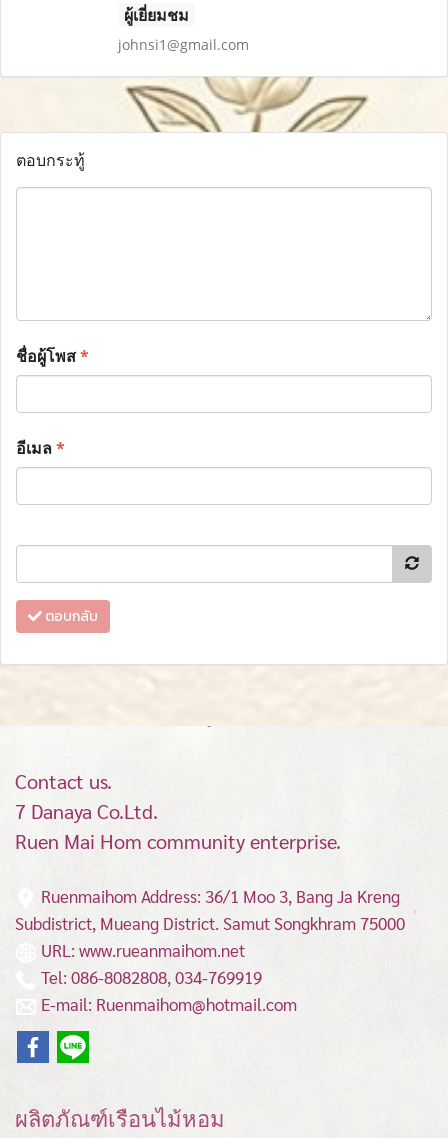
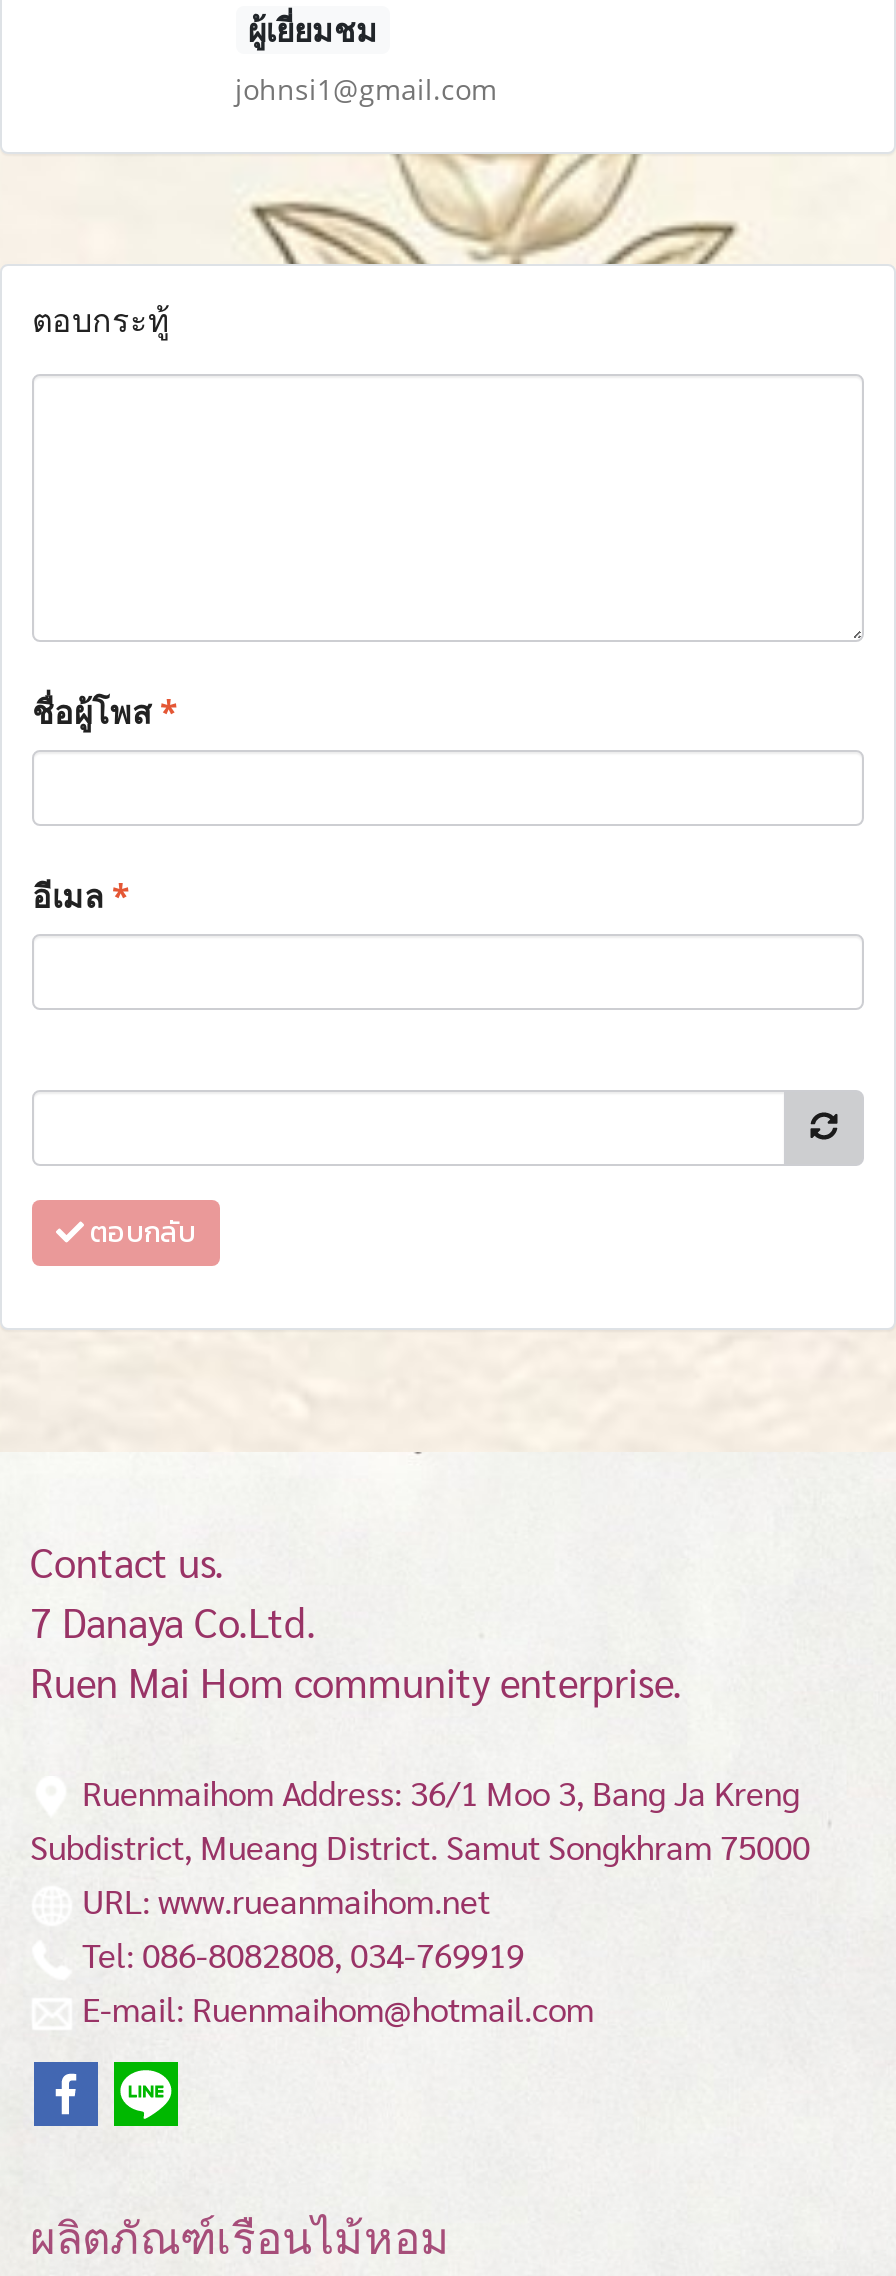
[124,76,369,133] [image] -> [248,152,738,266] [image]

